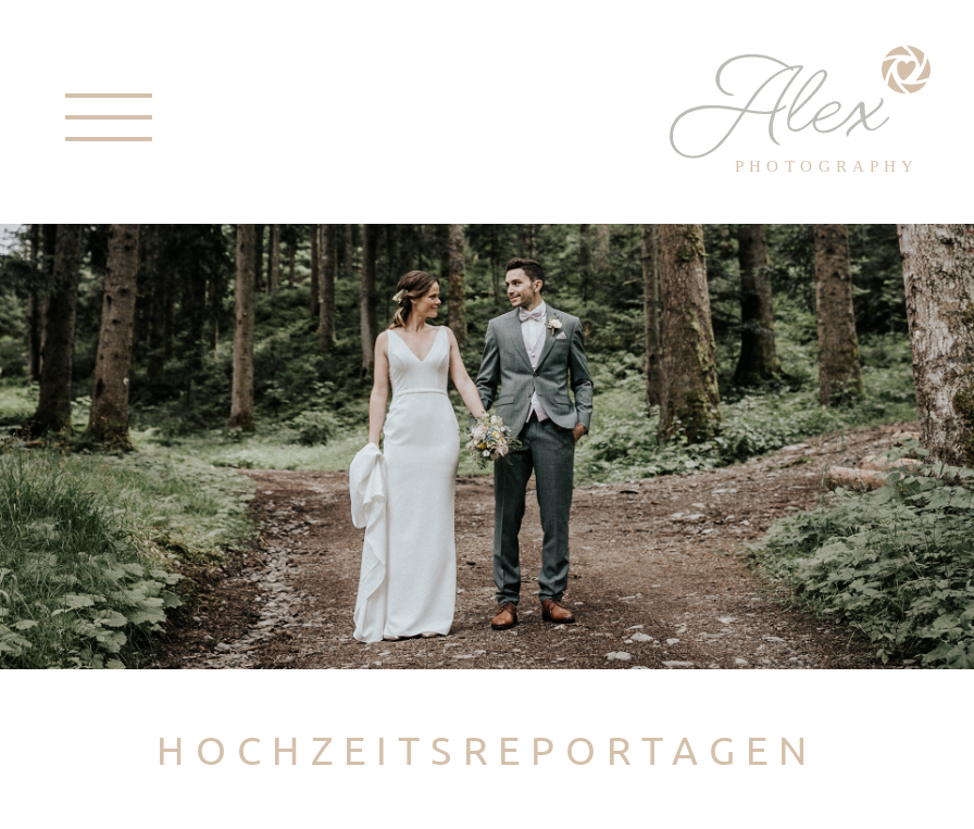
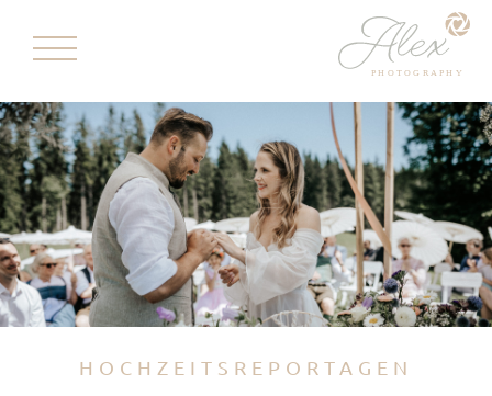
[7,222,967,671] [image] -> [3,101,489,327] [image]

